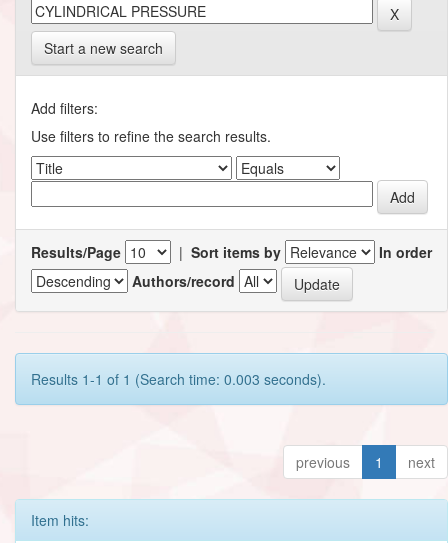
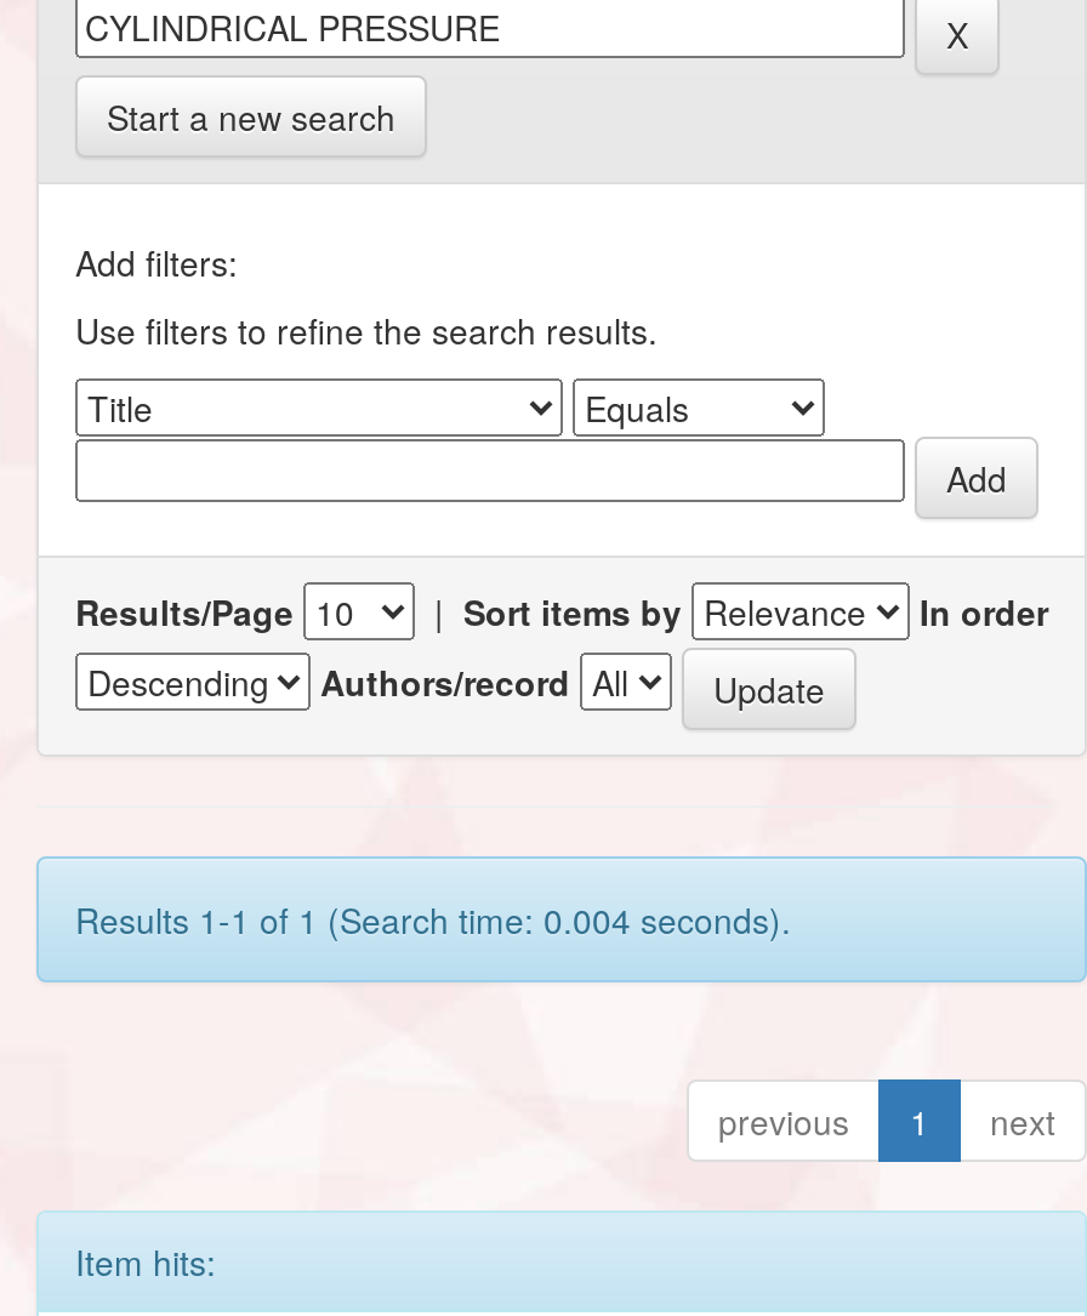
[31,368,326,388] Results 1-1 of 1 (Search time: 0.003 seconds). -> [75,894,791,942] Results 1-1 of 1 (Search time: 0.004 seconds).

